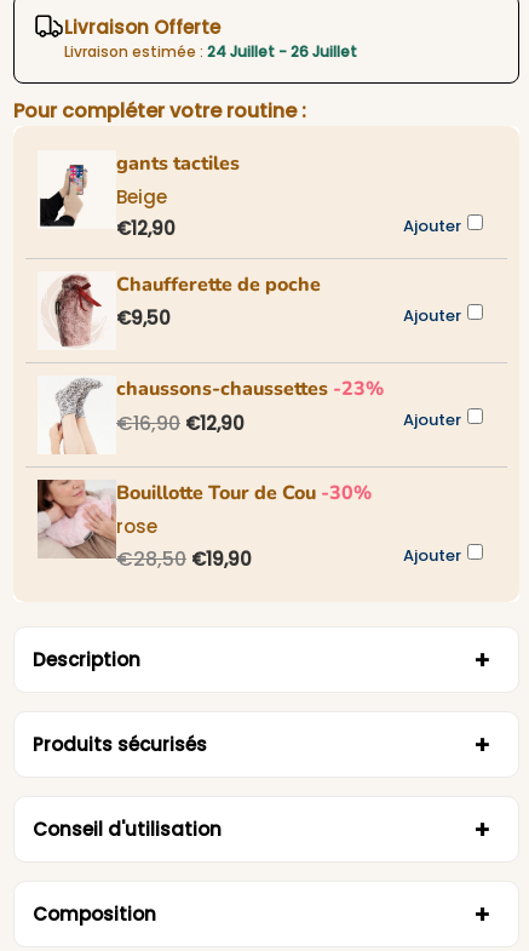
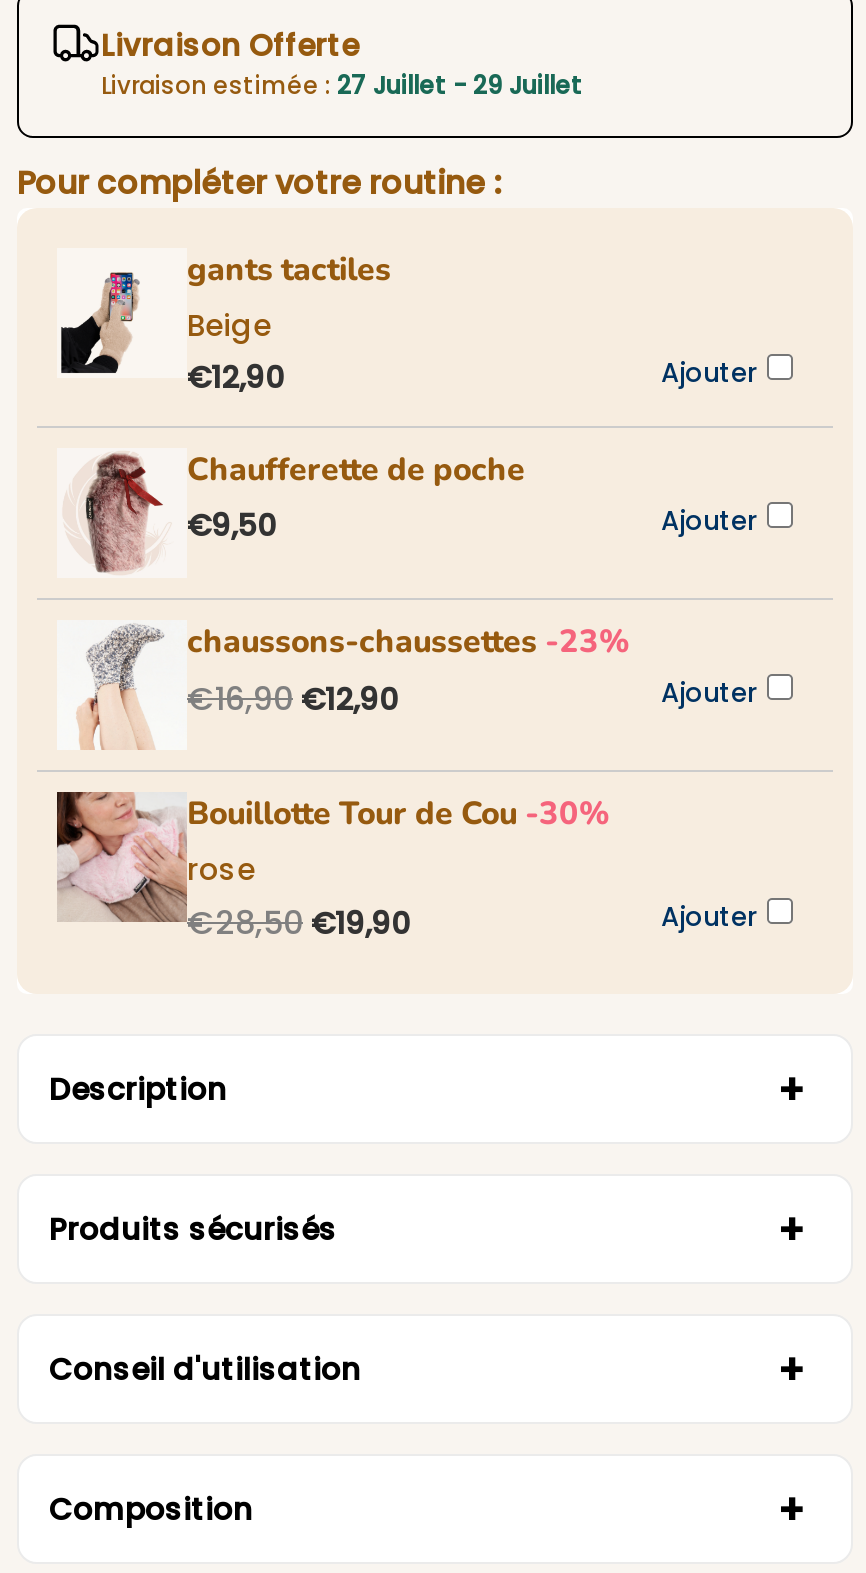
[64,42,357,62] Livraison estimée : 24 Juillet - 26 Juillet -> [101,69,583,103] Livraison estimée : 27 Juillet - 29 Juillet

